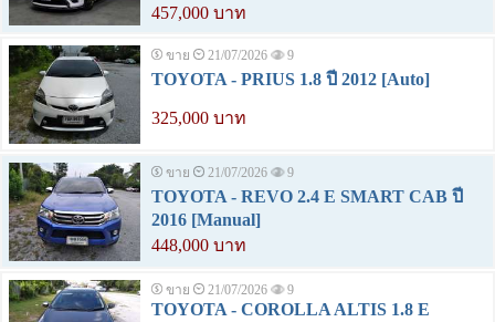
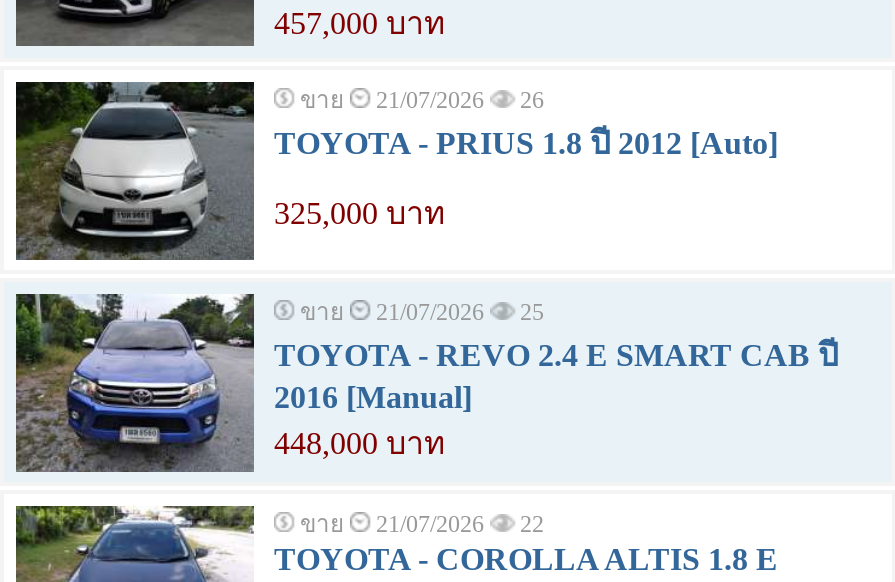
[166,48,294,63] ขาย 21/07/2026 9 -> [300,86,544,114] ขาย 21/07/2026 26
[166,165,294,180] ขาย 21/07/2026 9 -> [300,298,544,326] ขาย 21/07/2026 25
[166,282,294,298] ขาย 21/07/2026 9 -> [300,510,544,538] ขาย 21/07/2026 22

